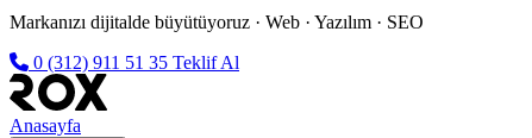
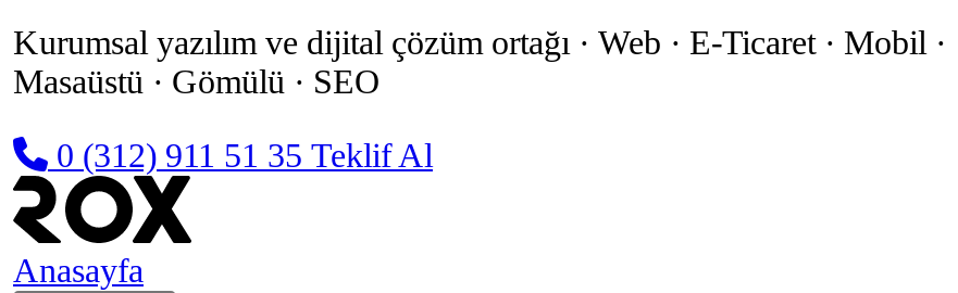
[10,12,424,32] Markanızı dijitalde büyütüyoruz · Web · Yazılım · SEO -> [13,24,946,100] Kurumsal yazılım ve dijital çözüm ortağı · Web · E-Ticaret · Mobil · | Masaüstü · Gömülü · SEO

